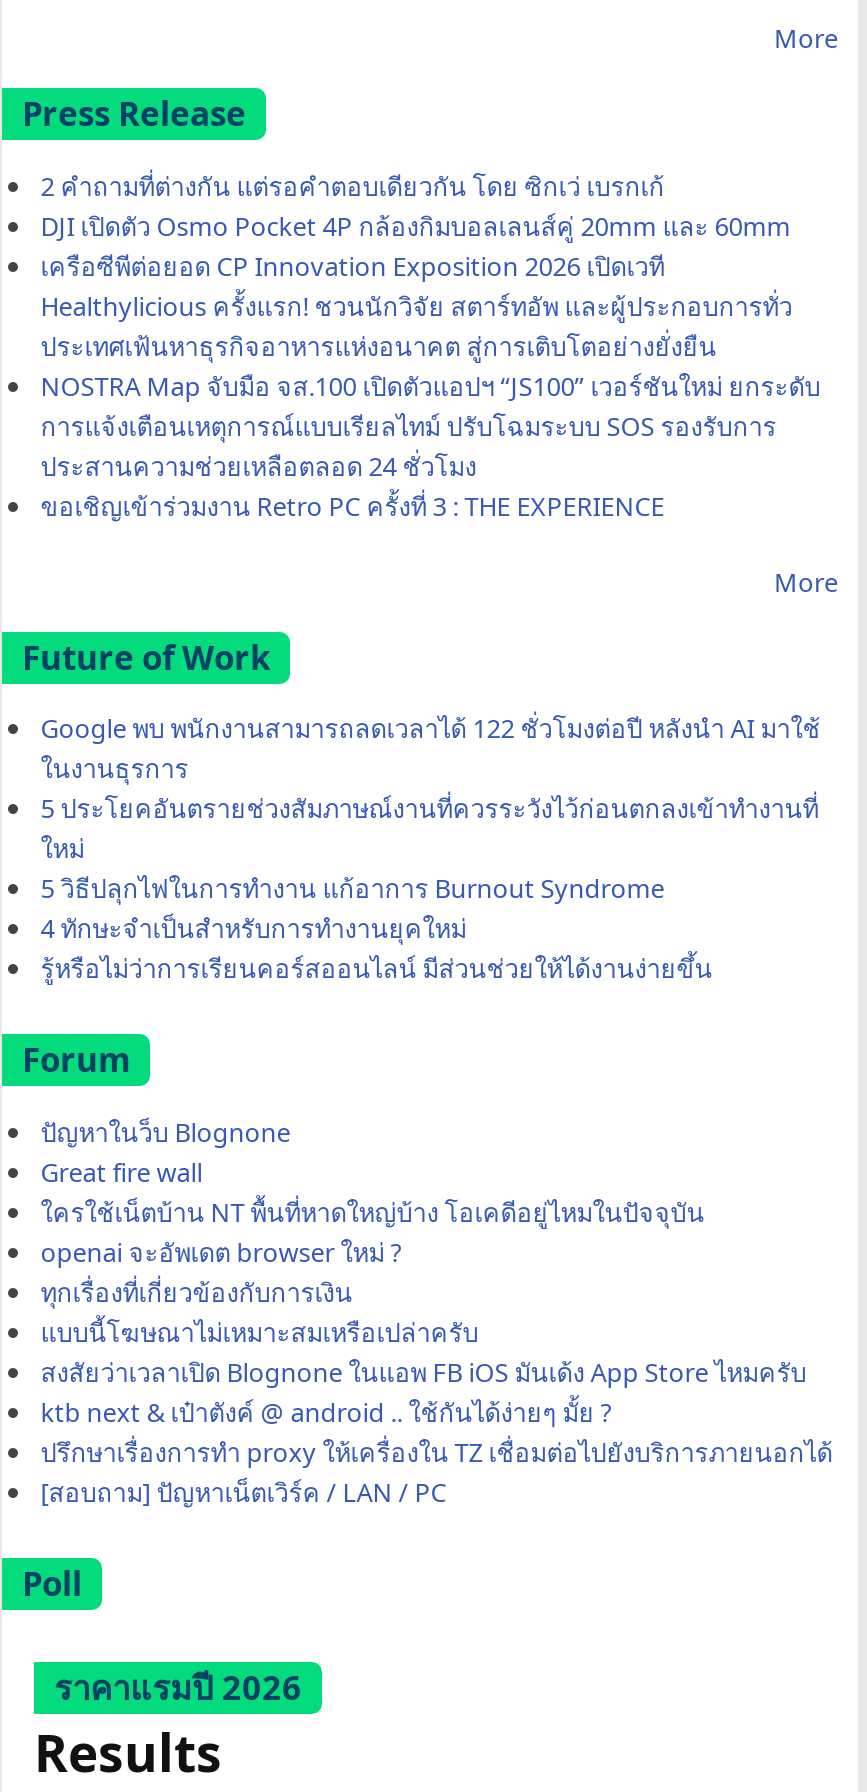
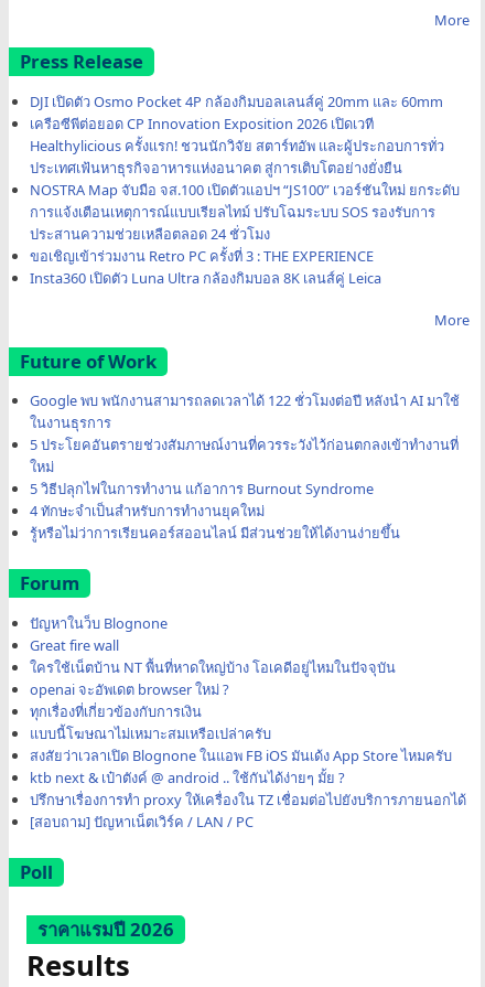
[40,168,664,204] 2 คำถามที่ต่างกัน แต่รอคำตอบเดียวกัน โดย ซิกเว่ เบรกเก้ -> none
moved [40,208,792,524] -> [30,91,444,266]: DJI เปิดตัว Osmo Pocket 4P กล้องกิมบอลเลนส์คู่ 20mm และ 60mm | เครือซีพีต่อยอด CP Innovation Exposition 2026 เปิดเวที | Healthylicious ครั้งแรก! ชวนนักวิจัย สตาร์ทอัพ และผู้ประกอบการทั่ว | ประเทศเฟ้นหาธุรกิจอาหารแห่งอนาคต สู่การเติบโตอย่างยั่งยืน | ประสานความช่วยเหลือตลอด 24 ชั่วโมง | ขอเชิญเข้าร่วมงาน Retro PC ครั้งที่ 3 : THE EXPERIENCE
none -> [30,268,382,288] Insta360 เปิดตัว Luna Ultra กล้องกิมบอล 8K เลนส์คู่ Leica

